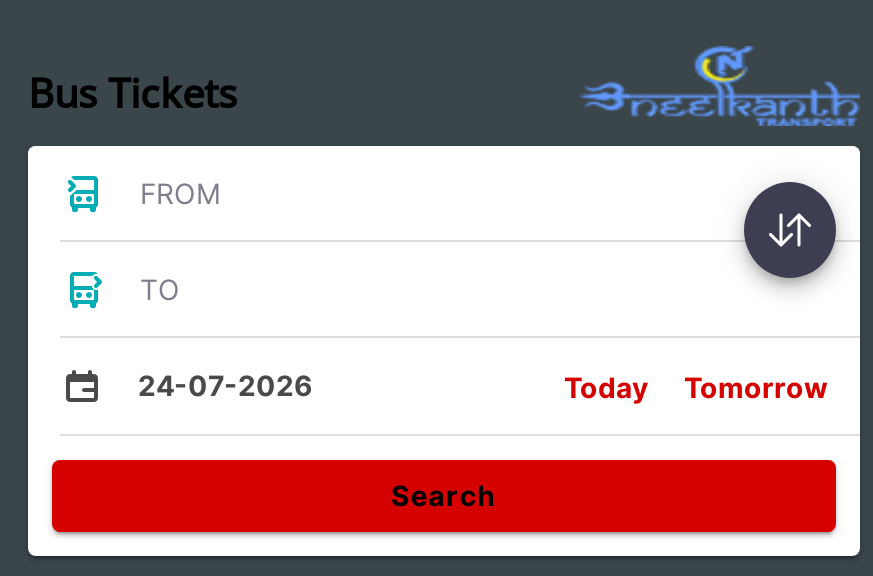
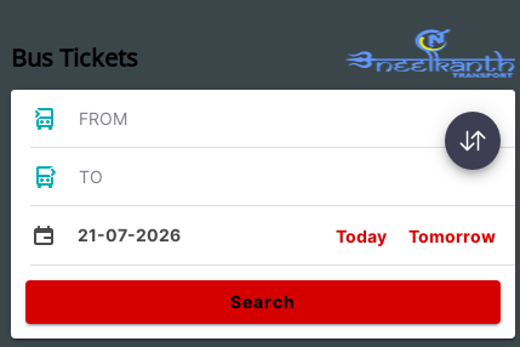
[138,368,312,402] 24-07-2026 -> [78,224,181,245] 21-07-2026

